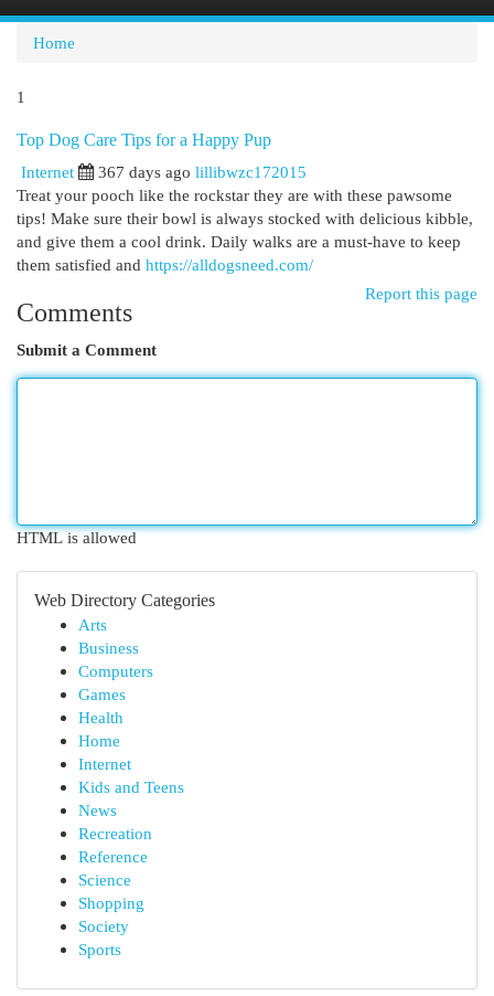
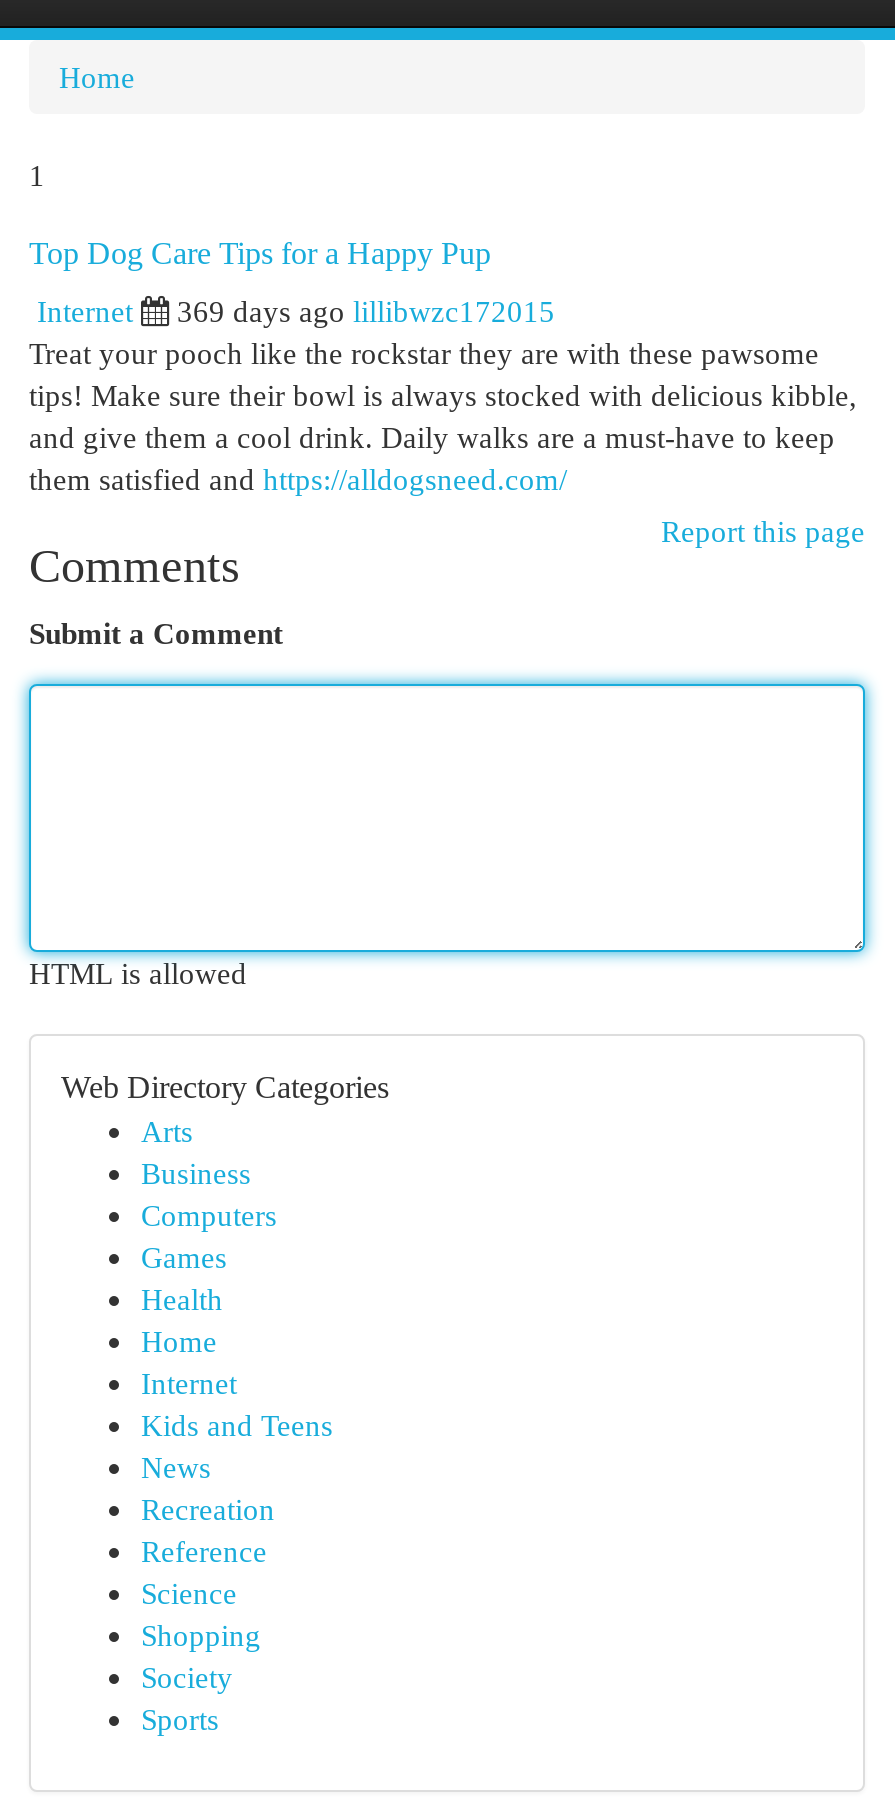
[98,162,307,181] 367 days ago lillibwzc172015 -> [177,294,555,328] 369 days ago lillibwzc172015

